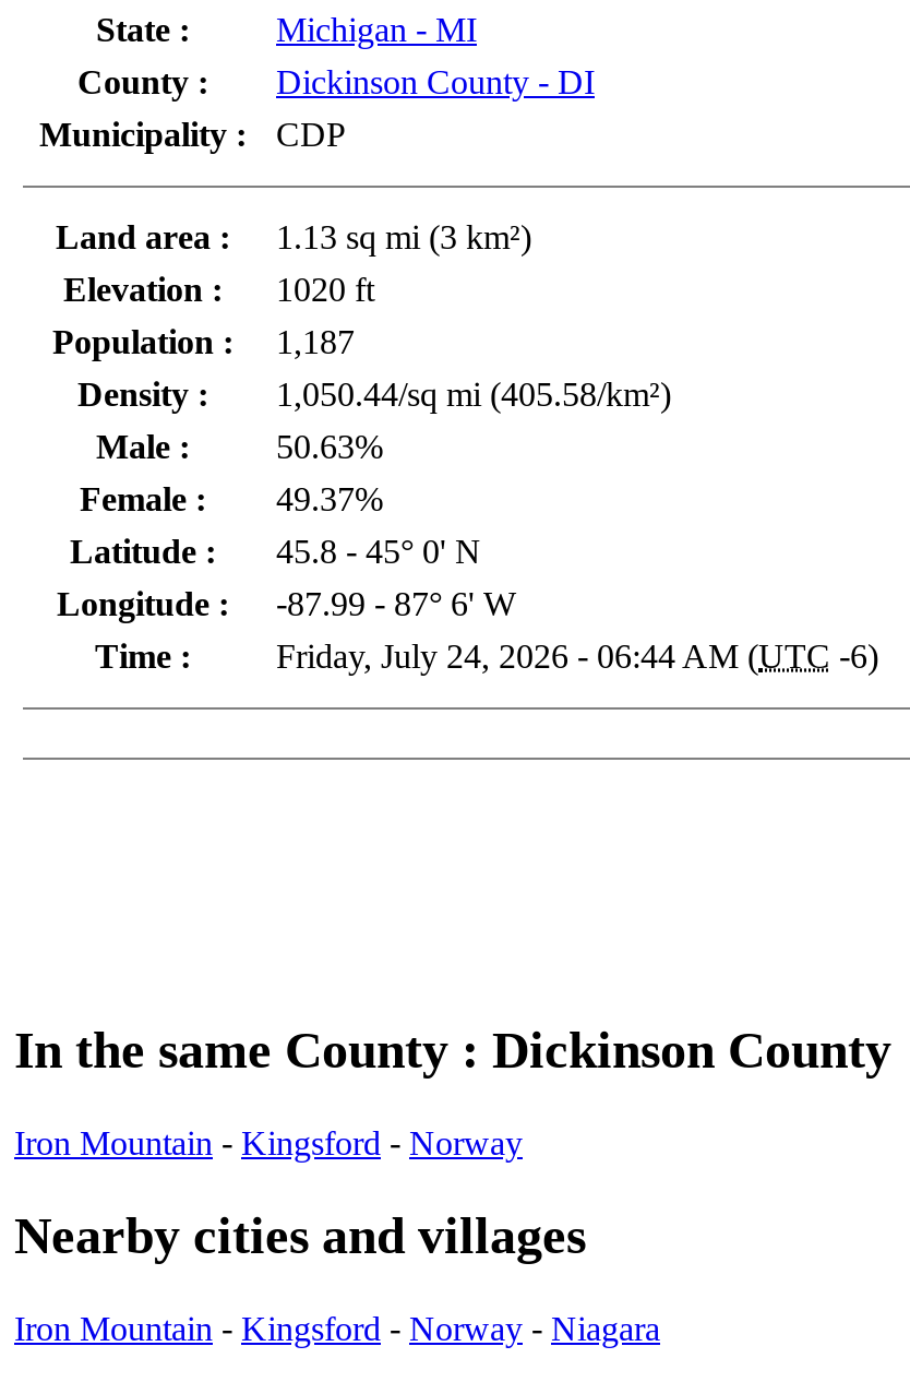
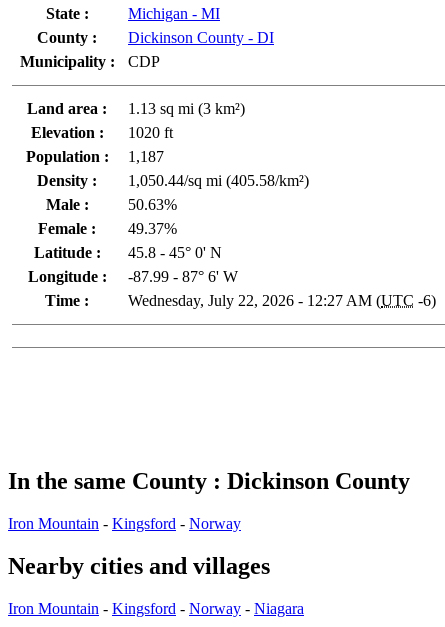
[276,637,878,674] Friday, July 24, 2026 - 06:44 AM (UTC -6) -> [128,292,436,309] Wednesday, July 22, 2026 - 12:27 AM (UTC -6)

